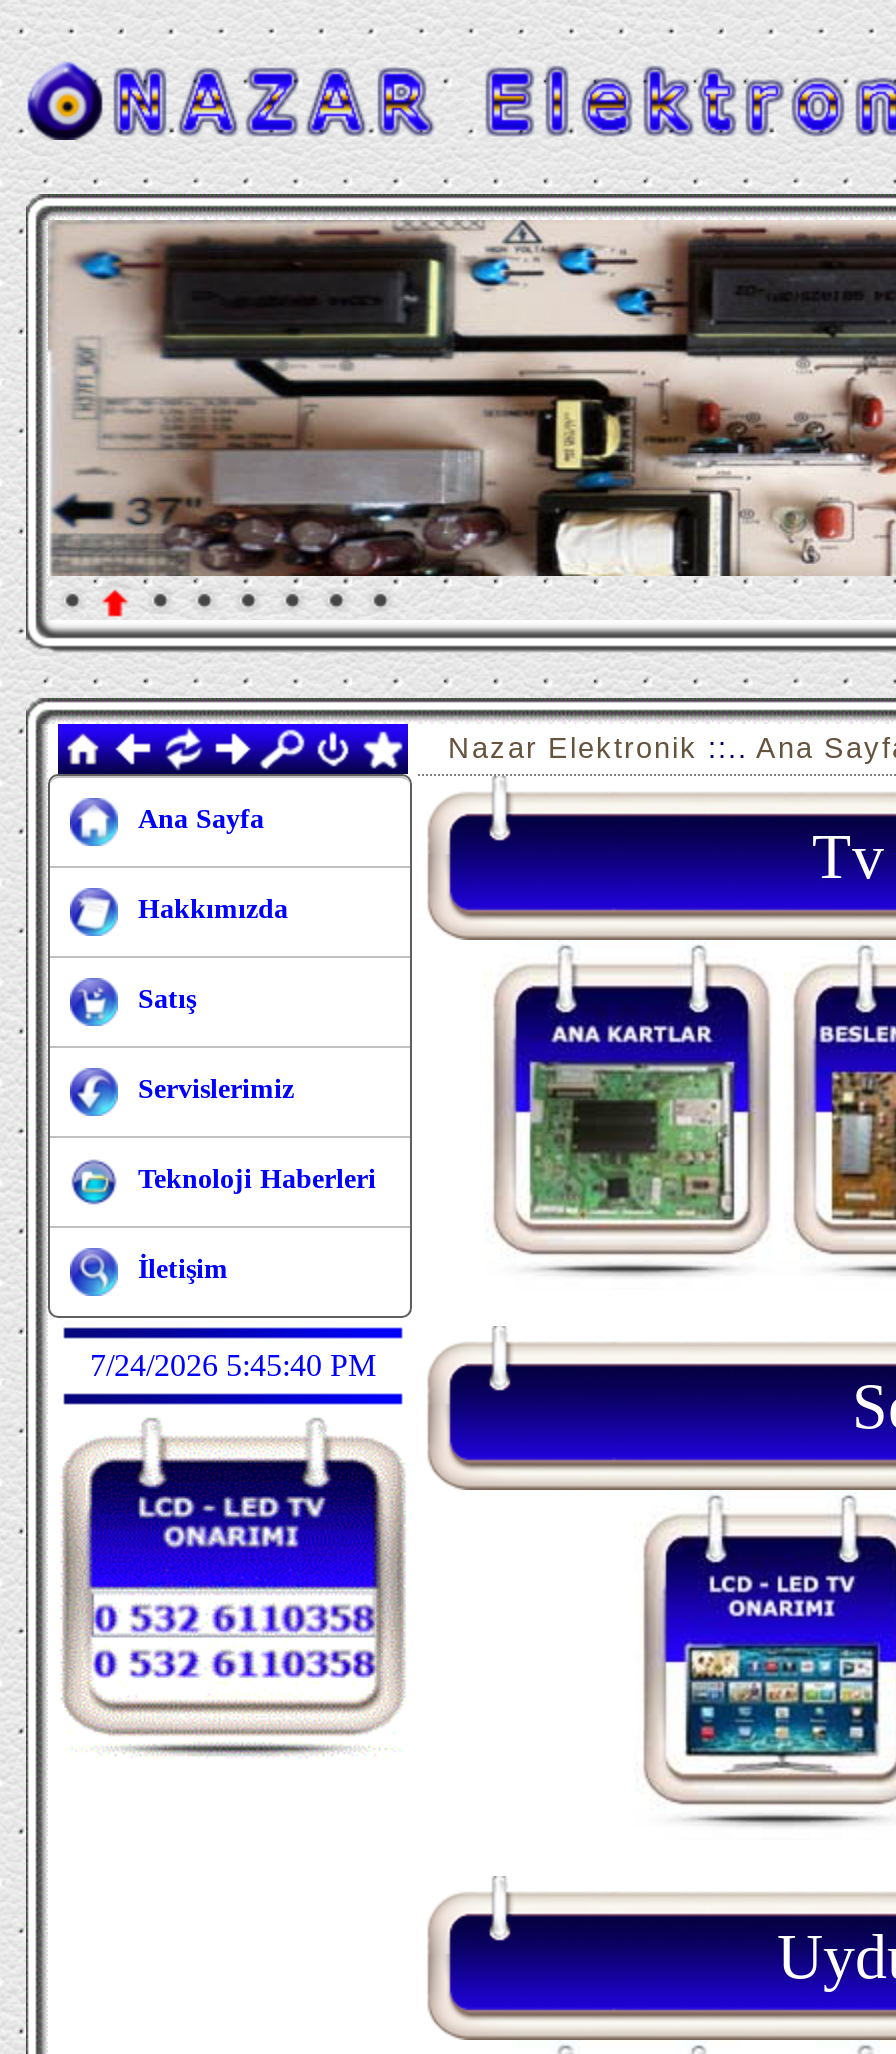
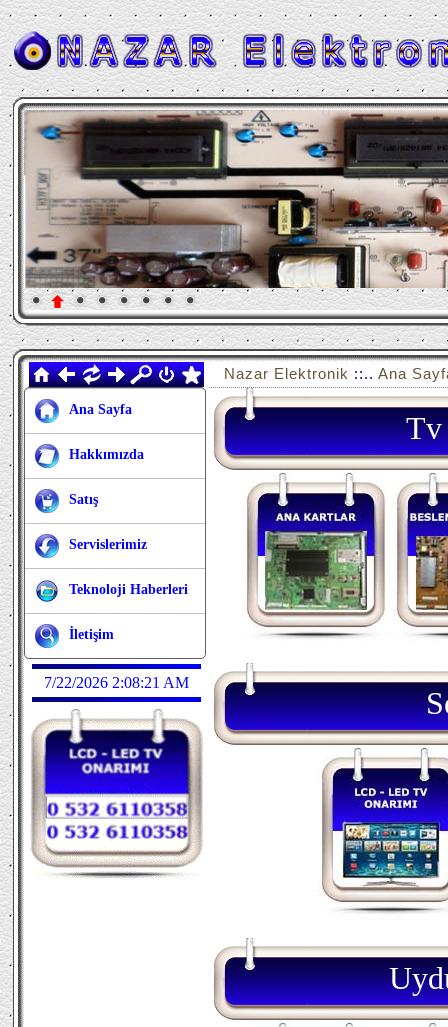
[90,1348,376,1382] 7/24/2026 5:45:40 PM -> [44,674,189,691] 7/22/2026 2:08:21 AM

